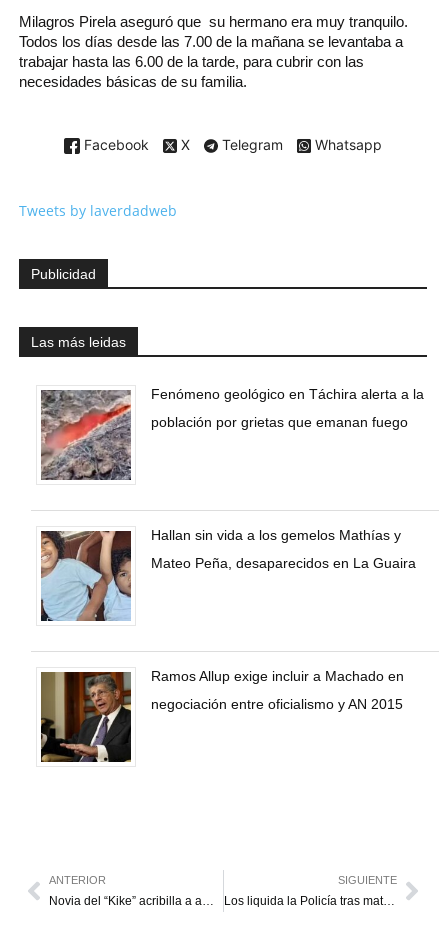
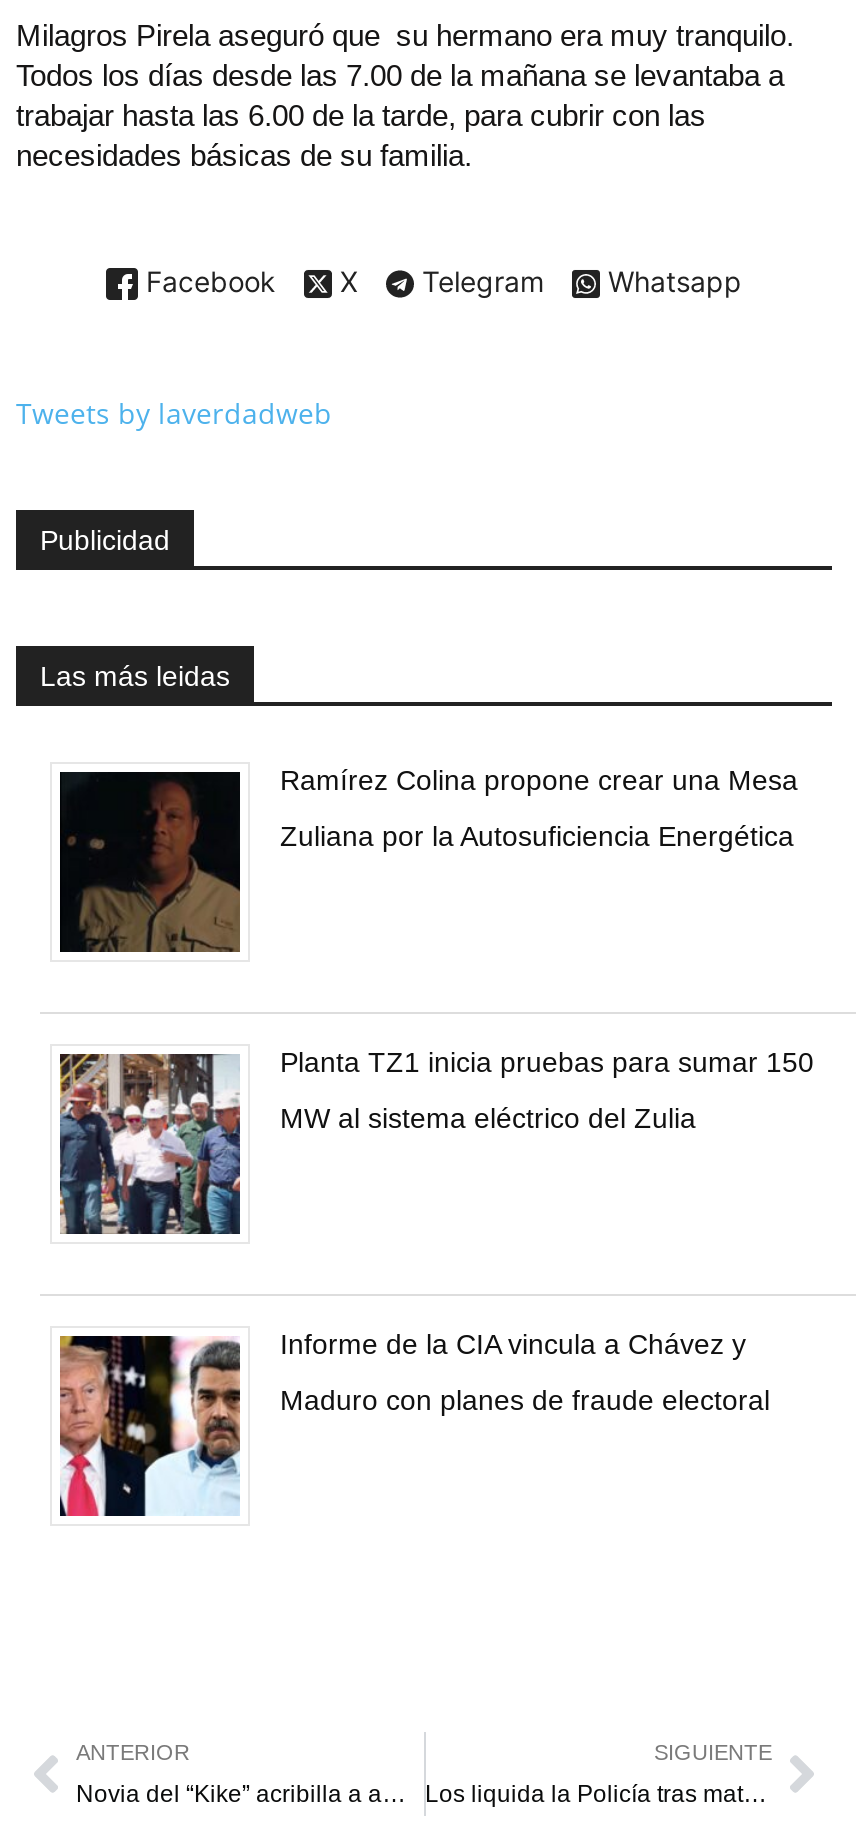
[40,386,424,481] [image] | Fenómeno geológico en Táchira alerta a la -> [58,764,798,952] [image] | Ramírez Colina propone crear una Mesa
[151,414,408,430] población por grietas que emanan fuego -> [280,820,794,852] Zuliana por la Autosuficiencia Energética
[40,527,401,622] [image] | Hallan sin vida a los gemelos Mathías y -> [58,1046,814,1236] [image] | Planta TZ1 inicia pruebas para sumar 150
[151,555,416,571] Mateo Peña, desaparecidos en La Guaira -> [280,1102,696,1134] MW al sistema eléctrico del Zulia
[40,668,404,763] [image] | Ramos Allup exige incluir a Machado en -> [60,1328,746,1518] [image] | Informe de la CIA vincula a Chávez y
[151,696,403,712] negociación entre oficialismo y AN 2015 -> [280,1384,770,1416] Maduro con planes de fraude electoral

